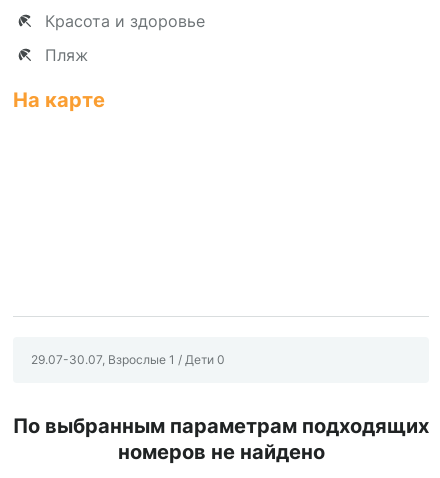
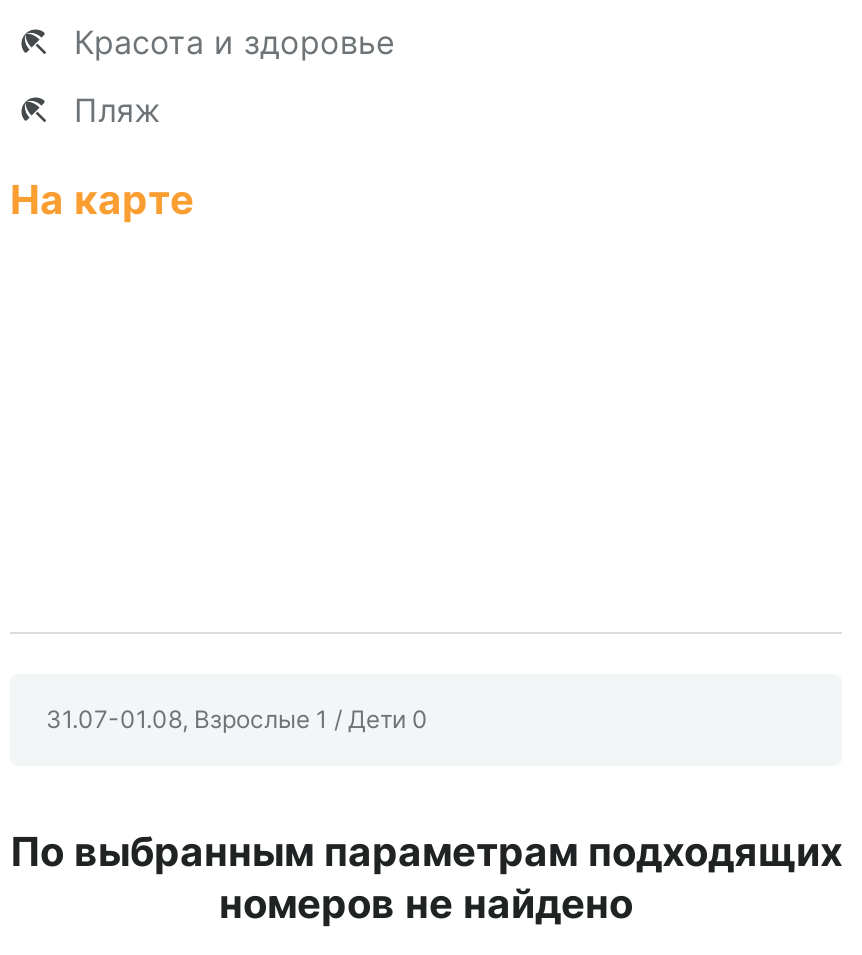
[31,352,225,367] 29.07-30.07, Взрослые 1 / Дети 0 -> [46,704,428,734] 31.07-01.08, Взрослые 1 / Дети 0

